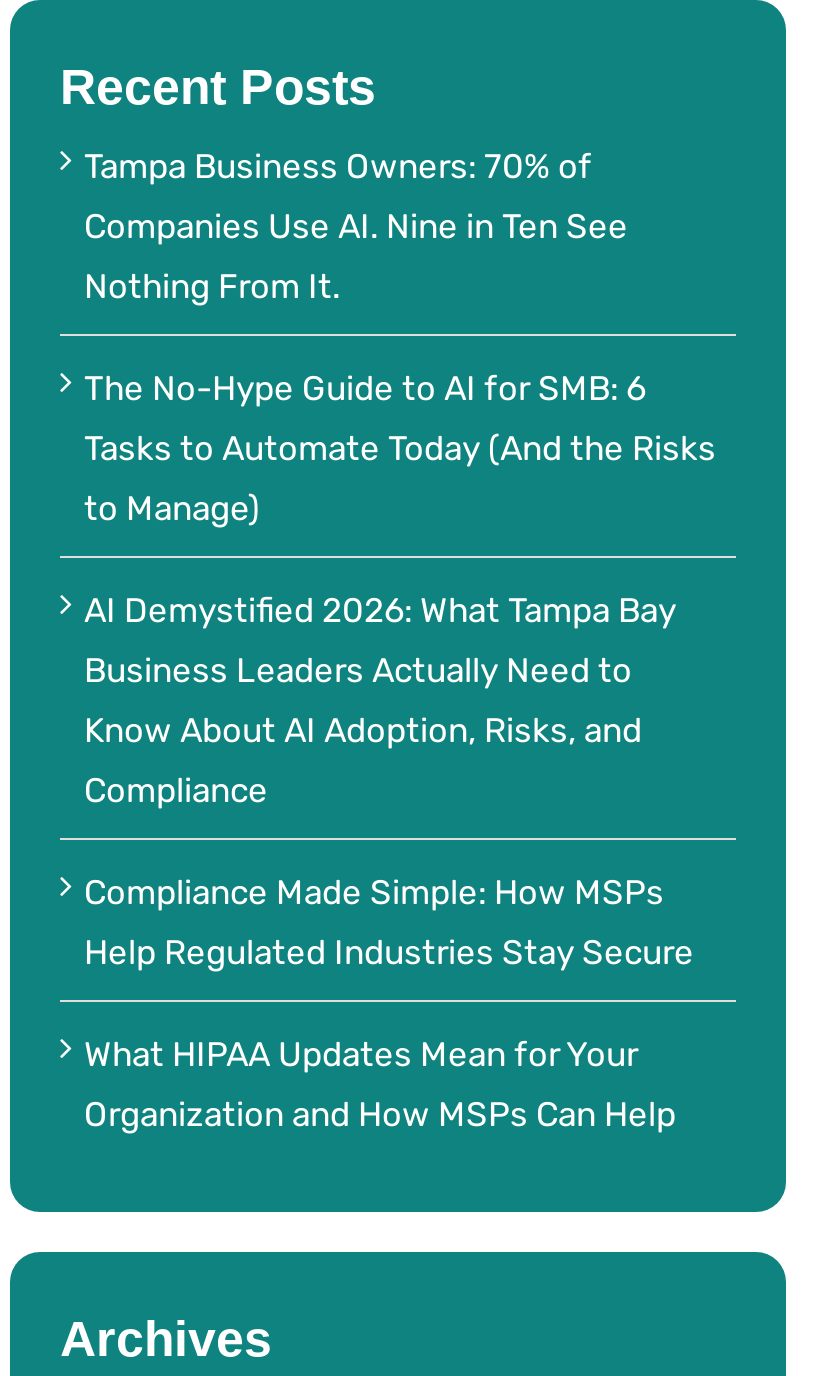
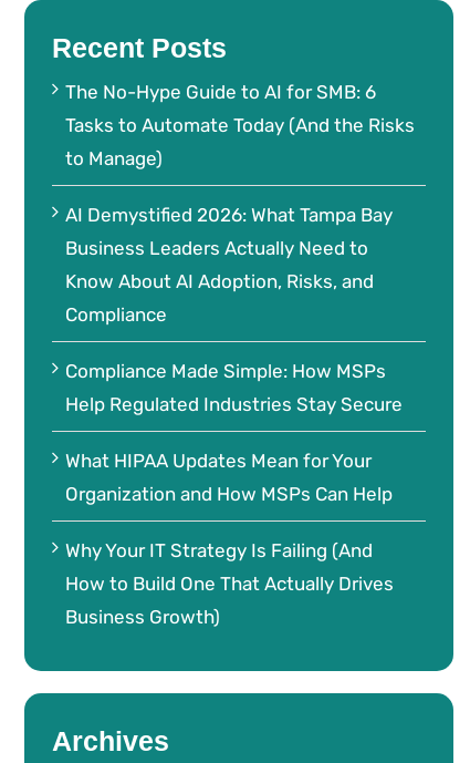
[84,146,628,306] Tampa Business Owners: 70% of | Companies Use AI. Nine in Ten See | Nothing From It. -> none
moved [84,368,716,1134] -> [65,81,415,505]: The No-Hype Guide to AI for SMB: 6 | Tasks to Automate Today (And the Risks | to Manage) | ... | What HIPAA Updates Mean for Your | Organization and How MSPs Can Help
none -> [65,539,394,628] Why Your IT Strategy Is Failing (And | How to Build One That Actually Drives | Business Growth)

